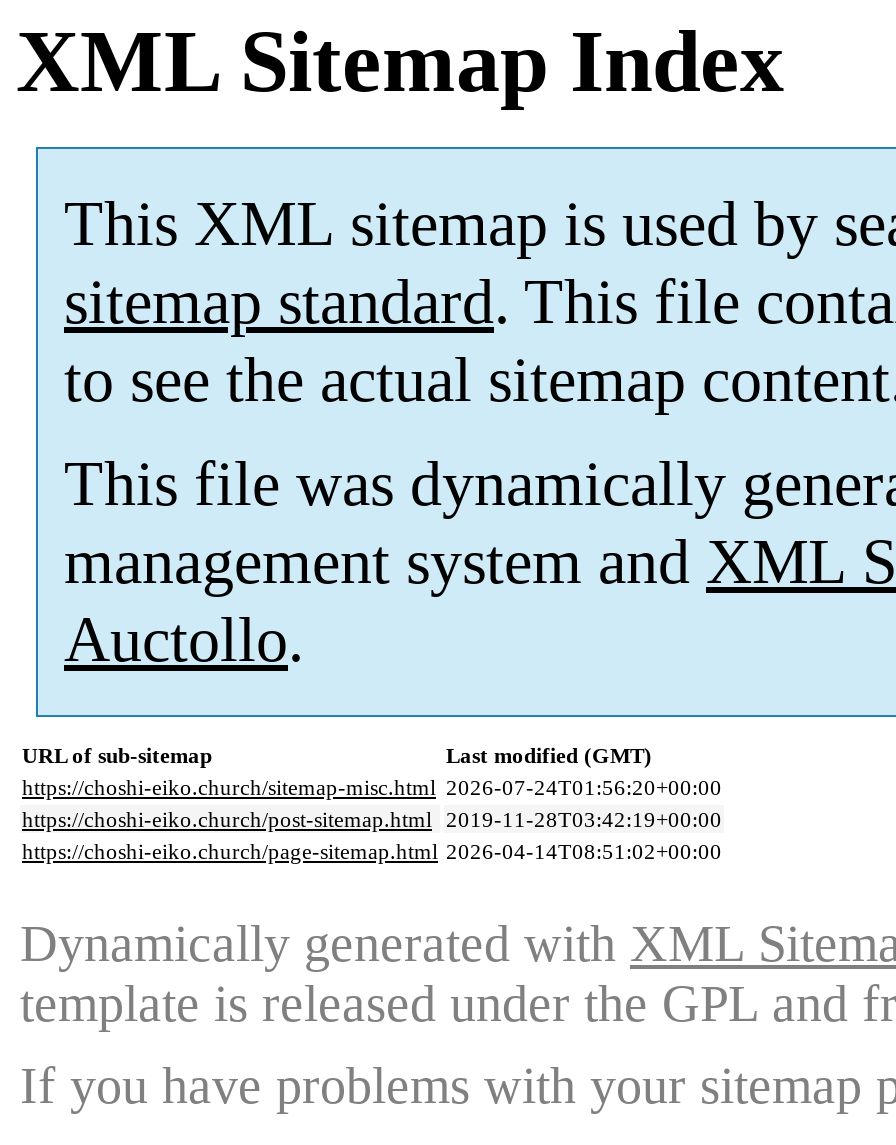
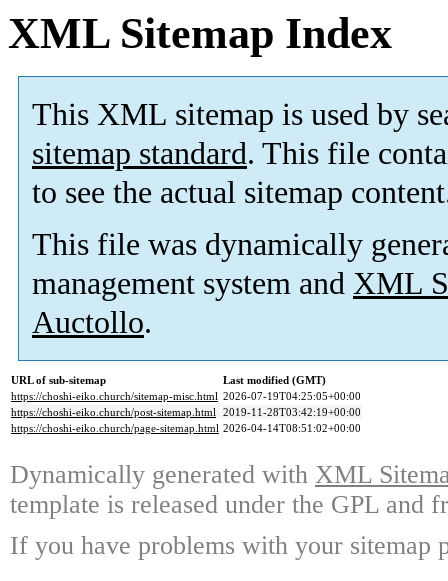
[22,776,722,800] https://choshi-eiko.church/sitemap-misc.html 2026-07-24T01:56:20+00:00 -> [11,390,361,402] https://choshi-eiko.church/sitemap-misc.html 2026-07-19T04:25:05+00:00

